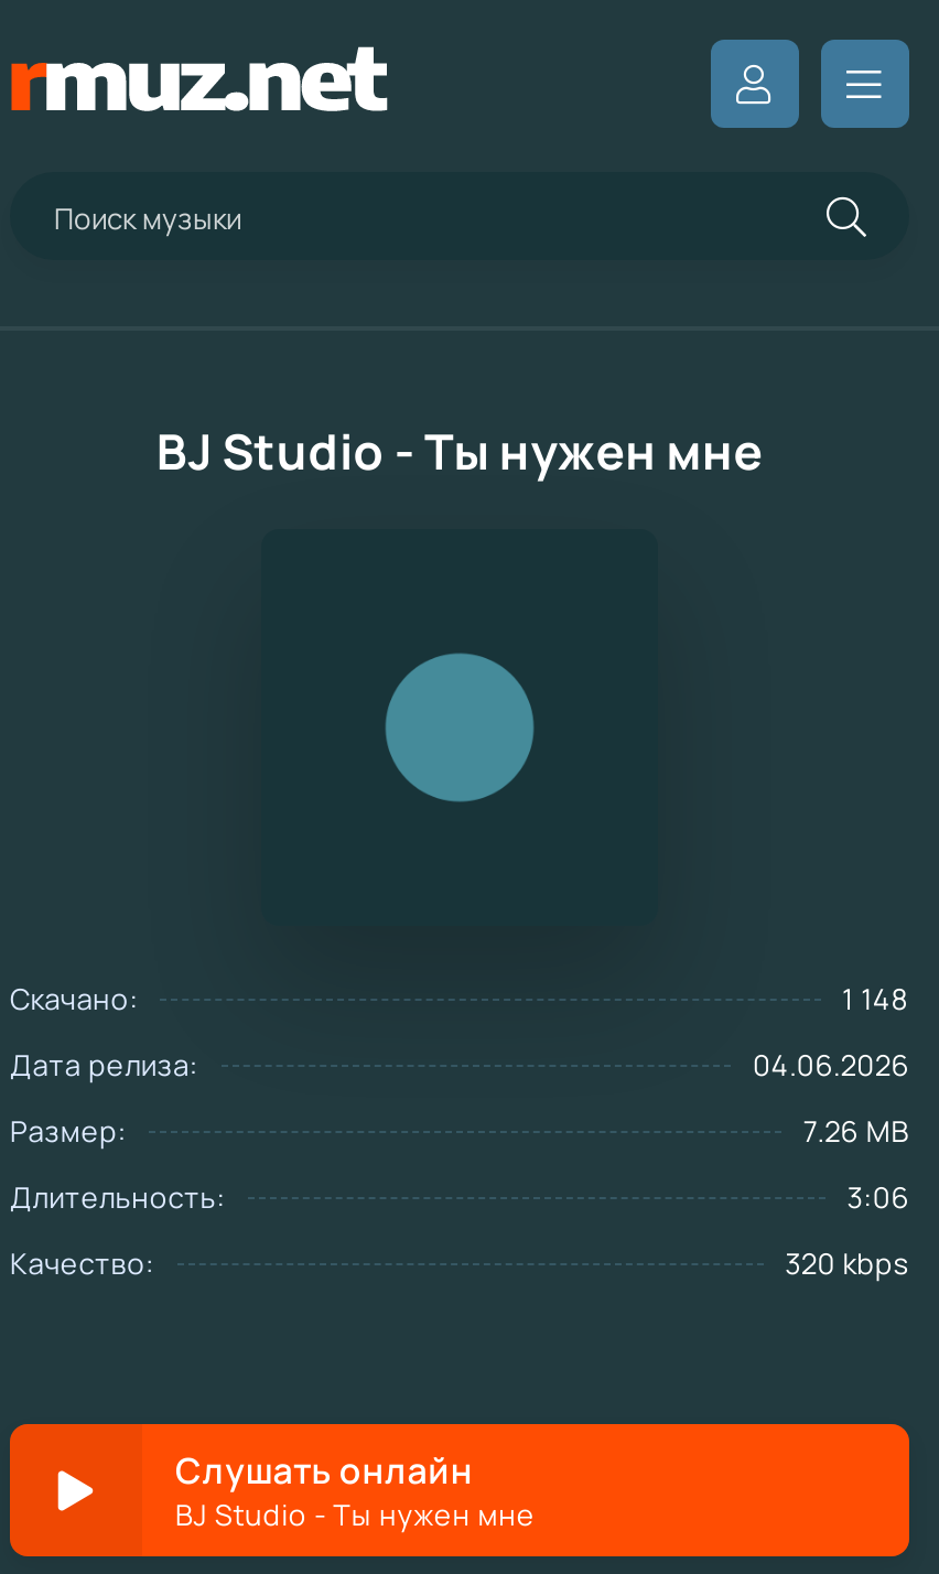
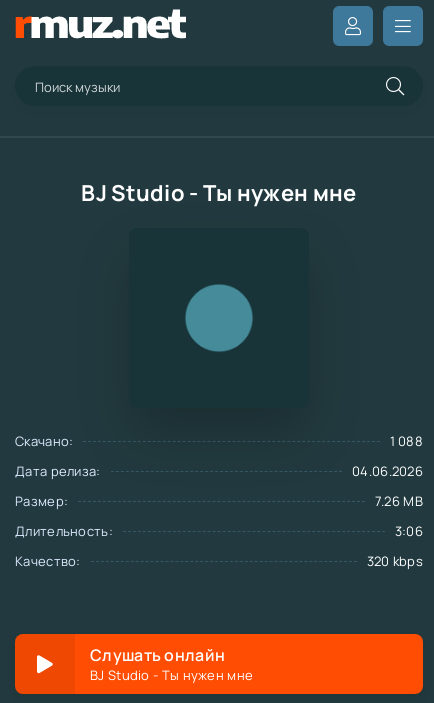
[842,979,909,1018] 1 148 -> [389,432,423,450] 1 088

